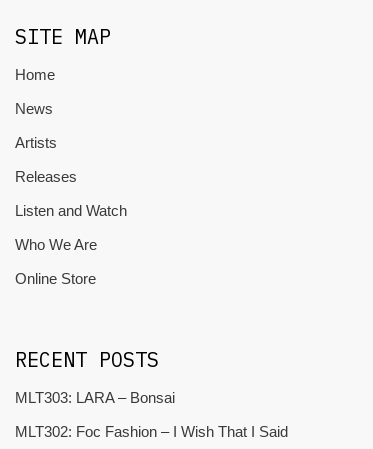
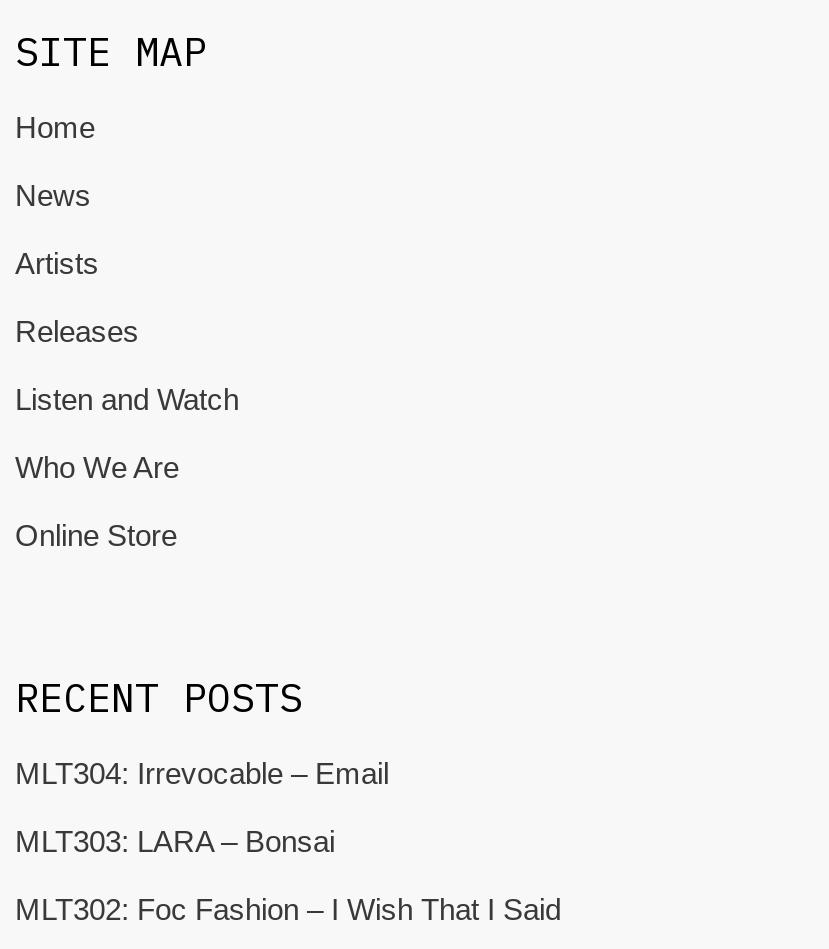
none -> [15,756,389,790] MLT304: Irrevocable – Email

